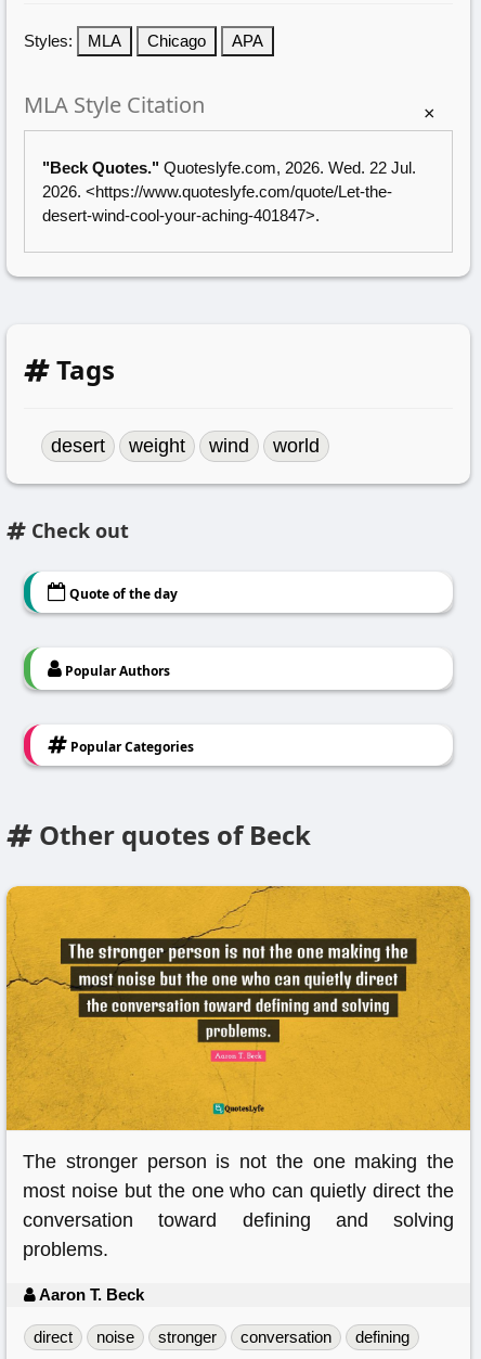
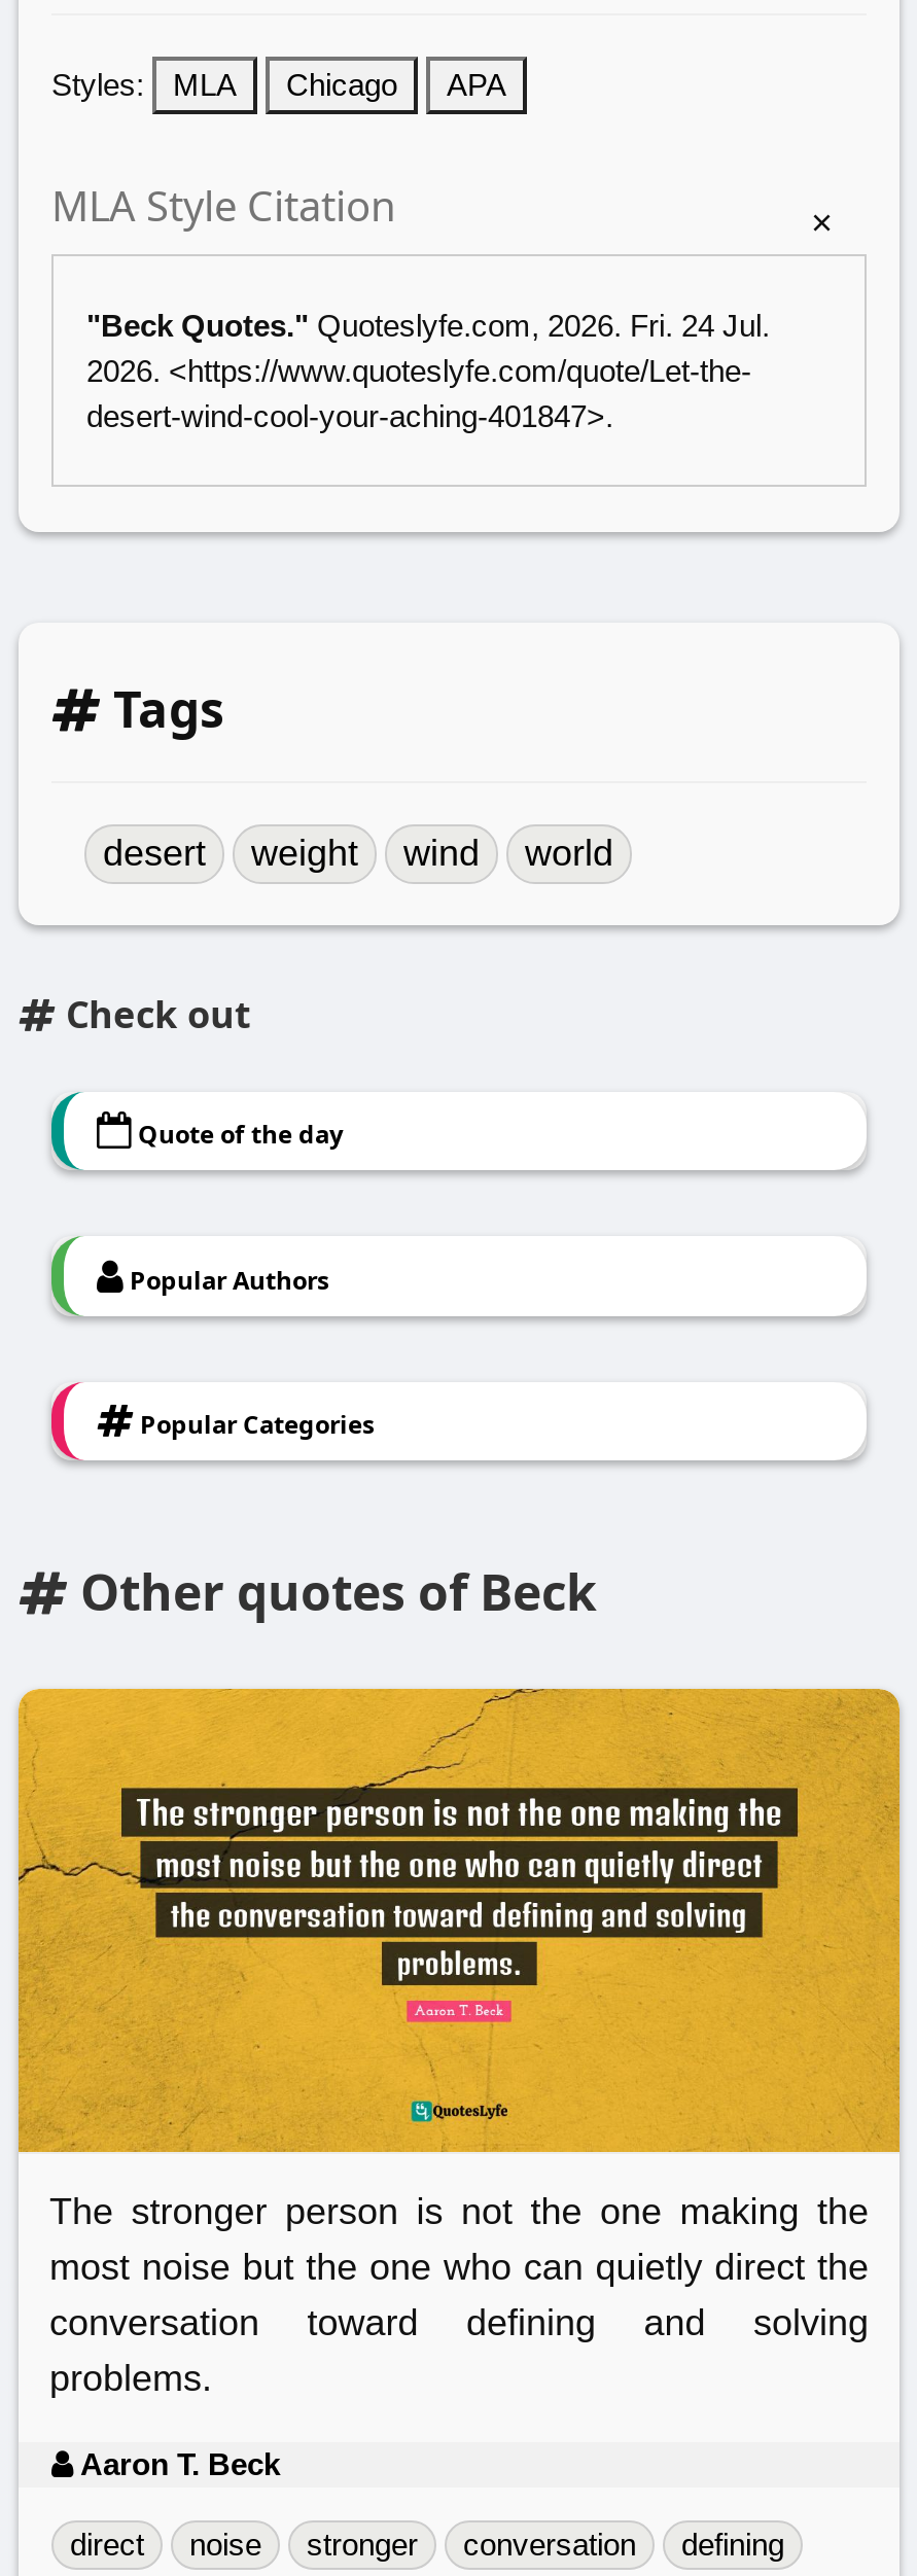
[42,158,416,176] "Beck Quotes." Quoteslyfe.com, 2026. Wed. 22 Jul. -> [86,307,770,342] "Beck Quotes." Quoteslyfe.com, 2026. Fri. 24 Jul.

